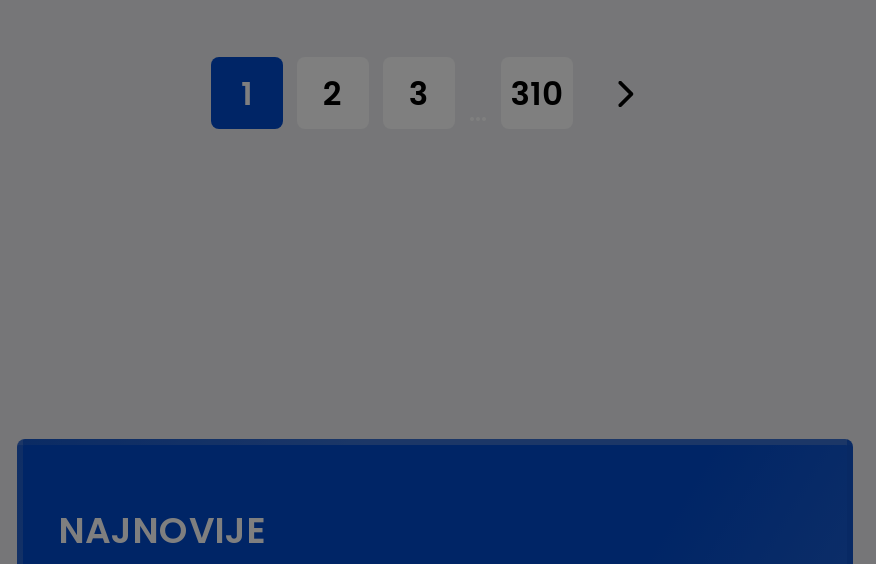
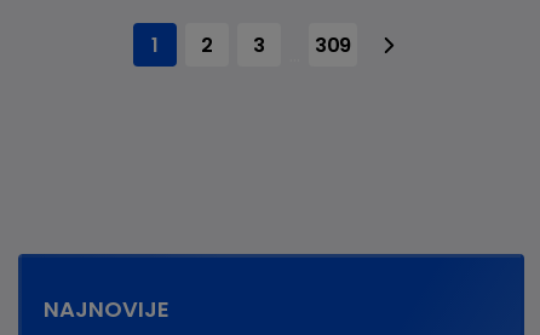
[241,70,563,133] 1 2 3 ... 310 -> [151,31,351,69] 1 2 3 ... 309

